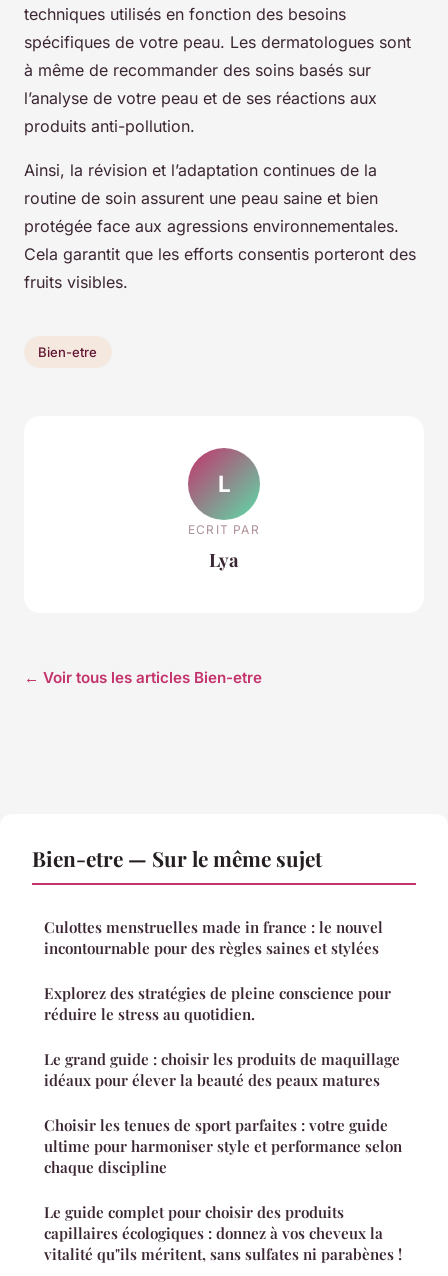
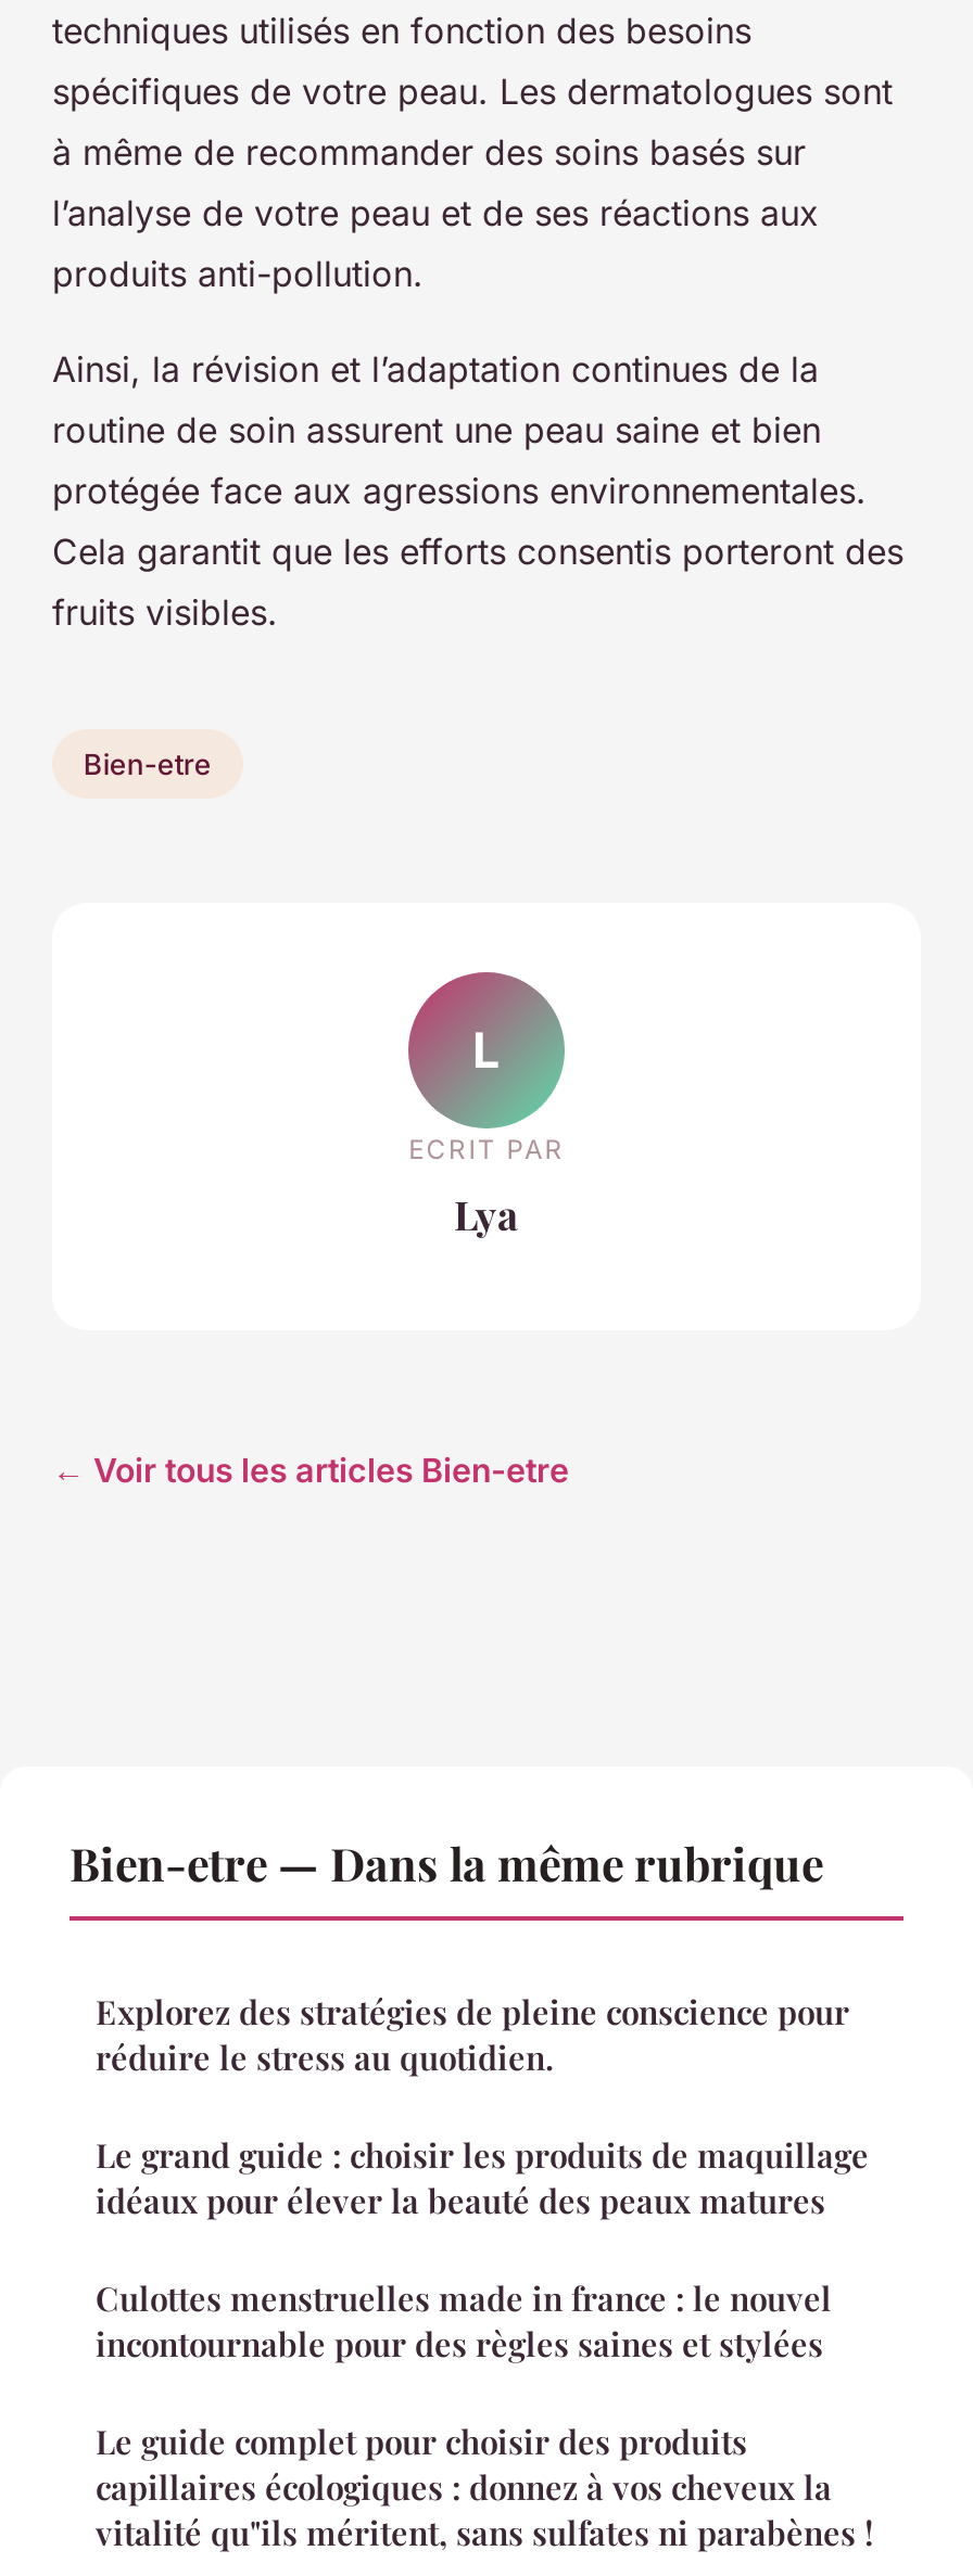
[32,844,322,872] Bien-etre — Sur le même sujet -> [69,1832,823,1893] Bien-etre — Dans la même rubrique
moved [44,917,383,958] -> [96,2277,832,2366]: Culottes menstruelles made in france : le nouvel | incontournable pour des règles saines et stylées
[44,1115,402,1177] Choisir les tenues de sport parfaites : votre guide | ultime pour harmoniser style et performance selon | chaque discipline -> none

